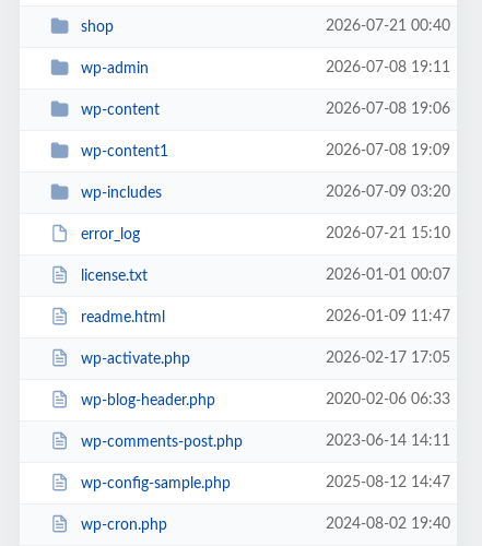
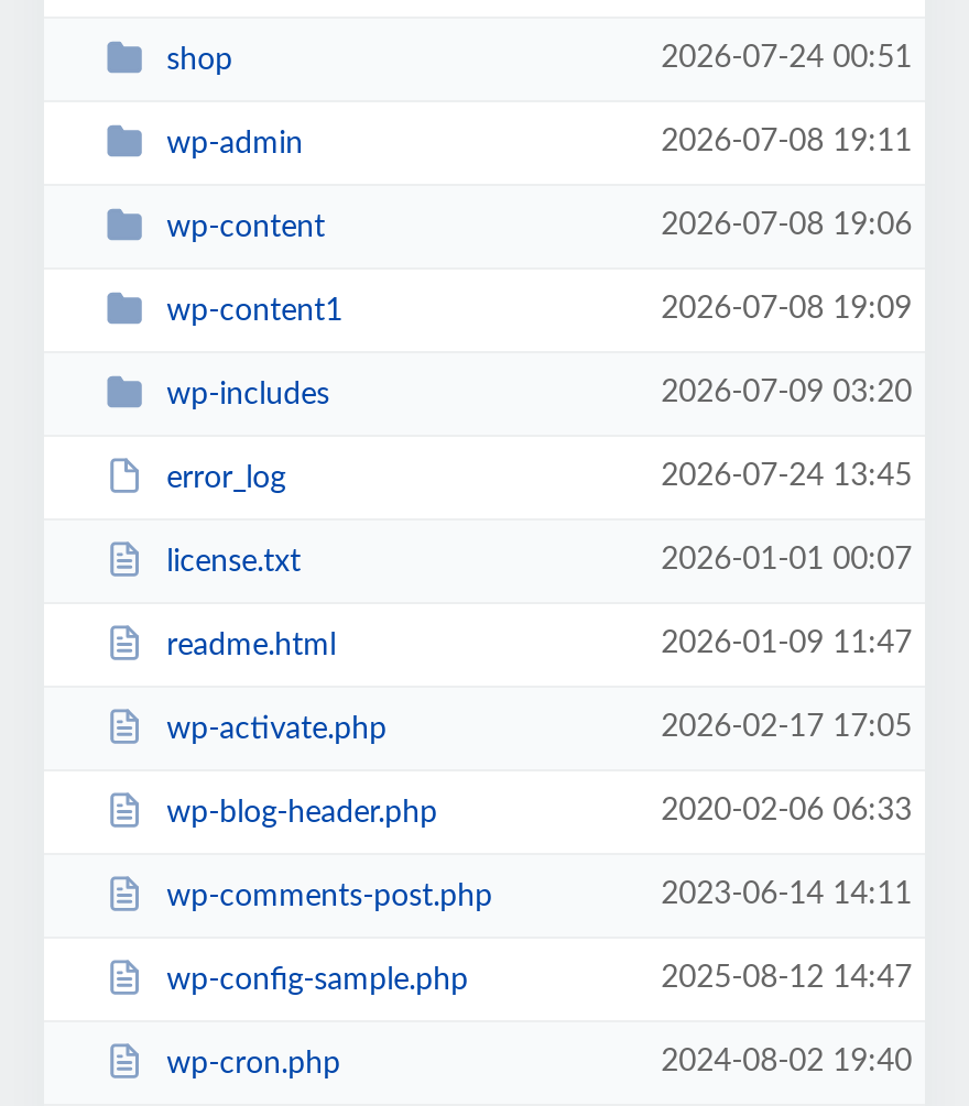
[326,19,450,34] 2026-07-21 00:40 -> [661,43,912,74] 2026-07-24 00:51
[326,226,450,241] 2026-07-21 15:10 -> [661,461,912,492] 2026-07-24 13:45

